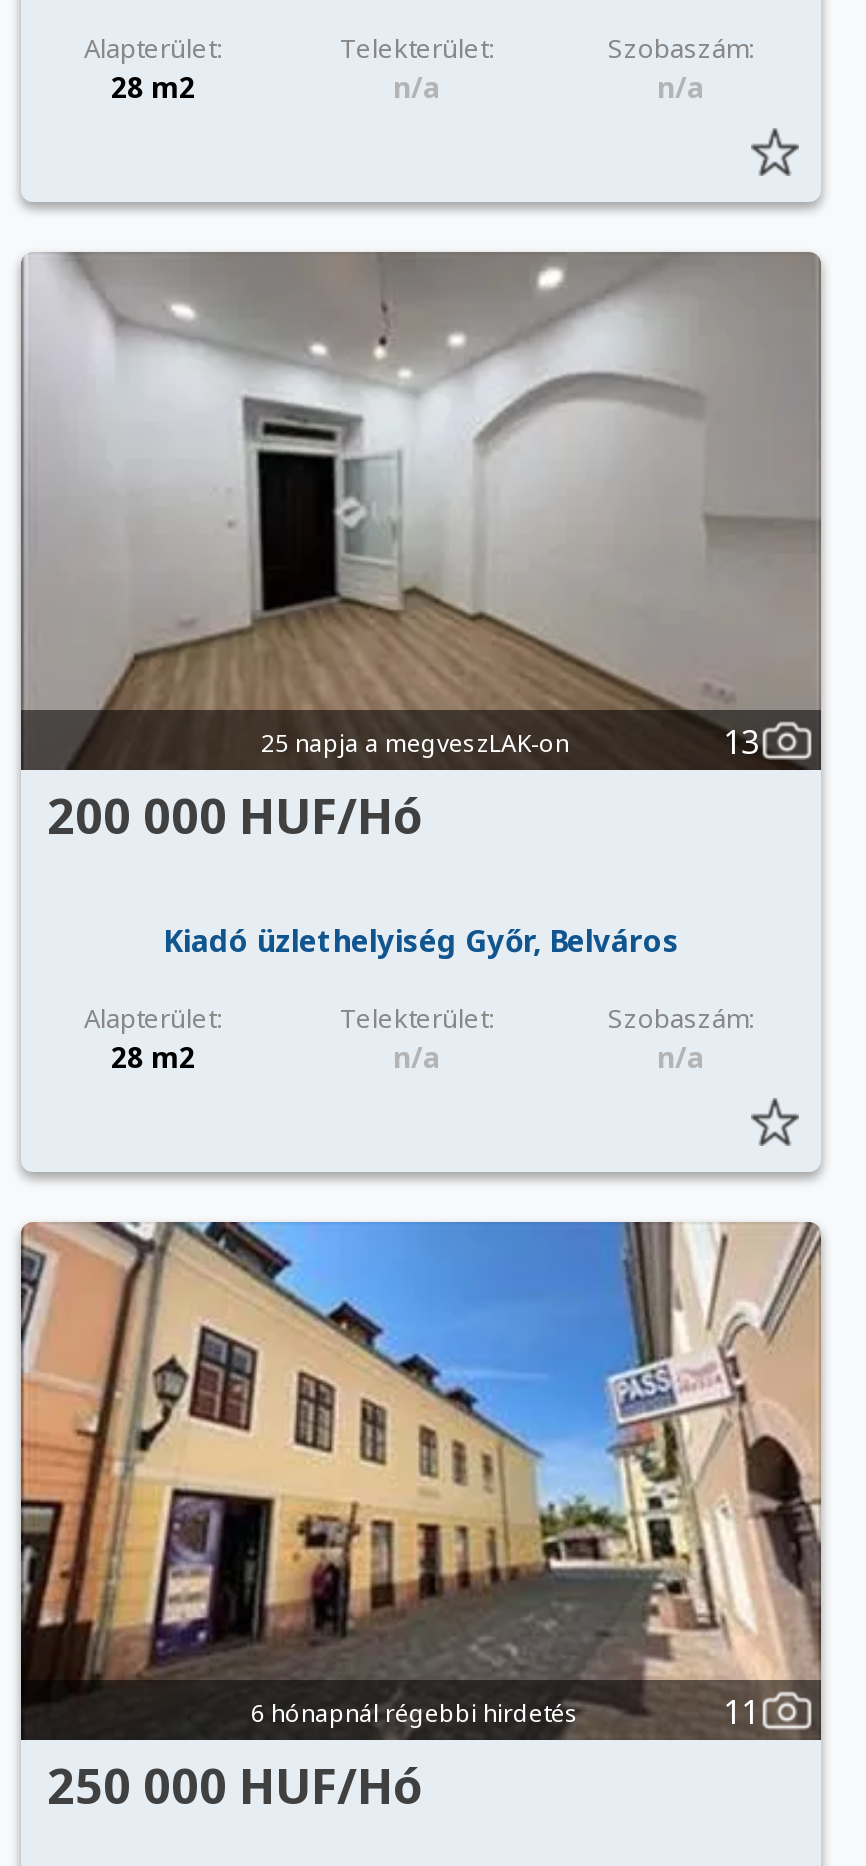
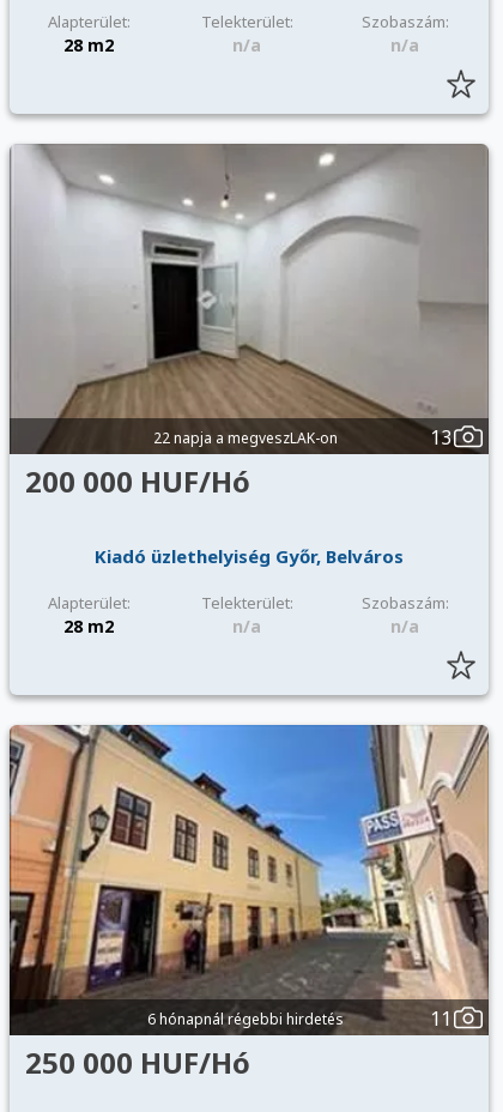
[261,726,569,760] 25 napja a megveszLAK-on -> [153,428,338,448] 22 napja a megveszLAK-on

